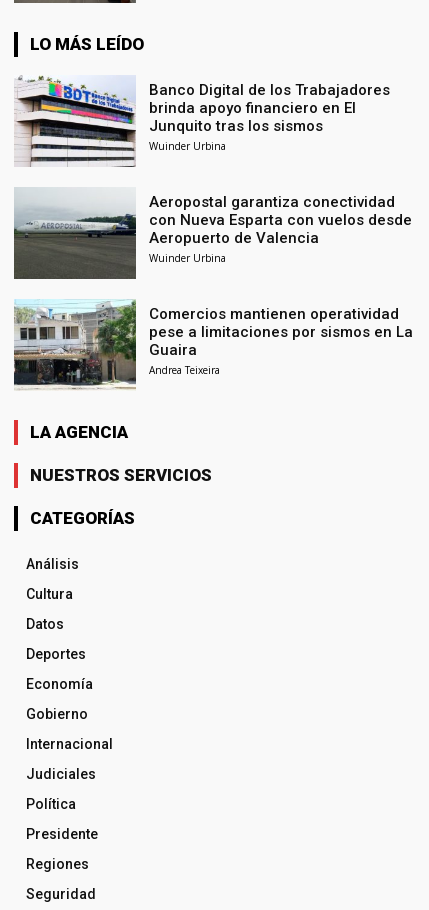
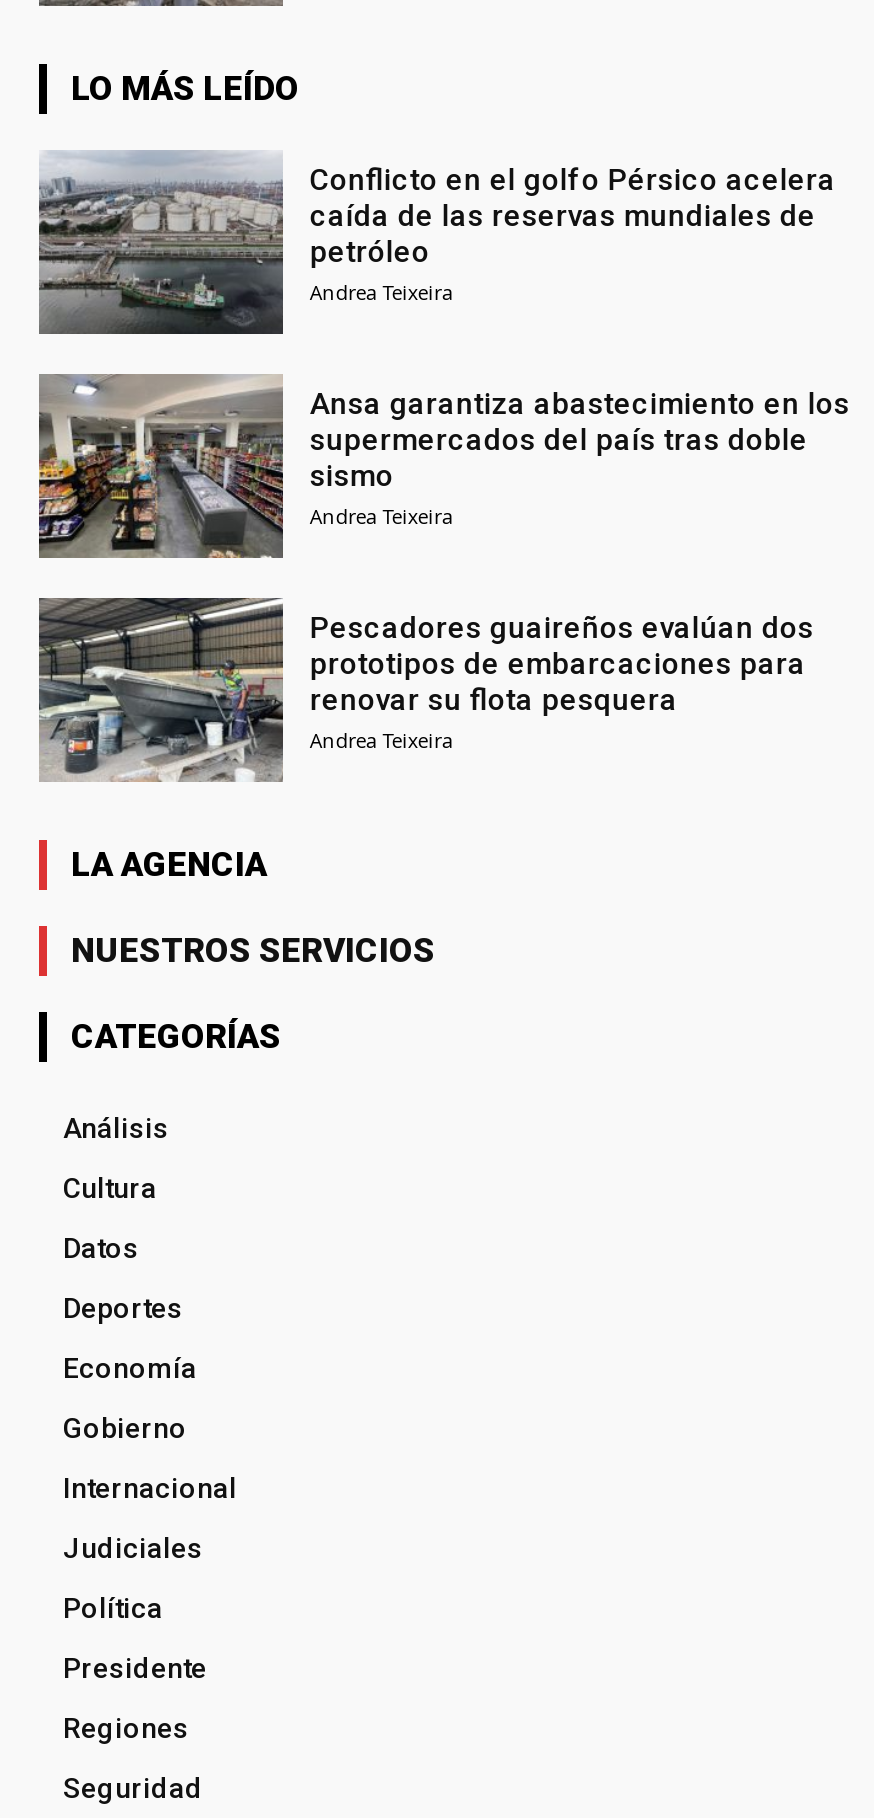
[14,76,390,167] [image] | Banco Digital de los Trabajadores | brinda apoyo financiero en El | Junquito tras los sismos | Wuinder Urbina -> [37,150,836,336] [image] | Conflicto en el golfo Pérsico acelera | caída de las reservas mundiales de | petróleo | Andrea Teixeira
[13,188,412,280] [image] | Aeropostal garantiza conectividad | con Nueva Esparta con vuelos desde | Aeropuerto de Valencia | Wuinder Urbina -> [37,374,850,560] [image] | Ansa garantiza abastecimiento en los | supermercados del país tras doble | sismo | Andrea Teixeira
[14,299,413,390] [image] | Comercios mantienen operatividad | pese a limitaciones por sismos en La | Guaira -> [37,596,814,782] [image] | Pescadores guaireños evalúan dos | prototipos de embarcaciones para | renovar su flota pesquera

